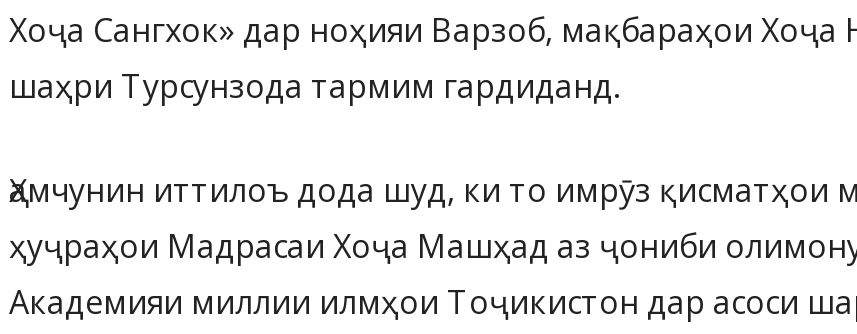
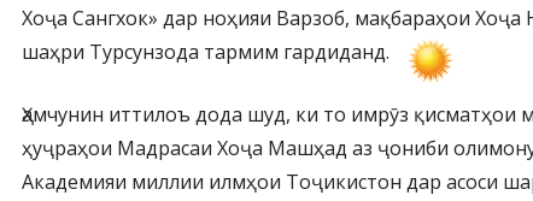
none -> [408,39,453,83] [image]

